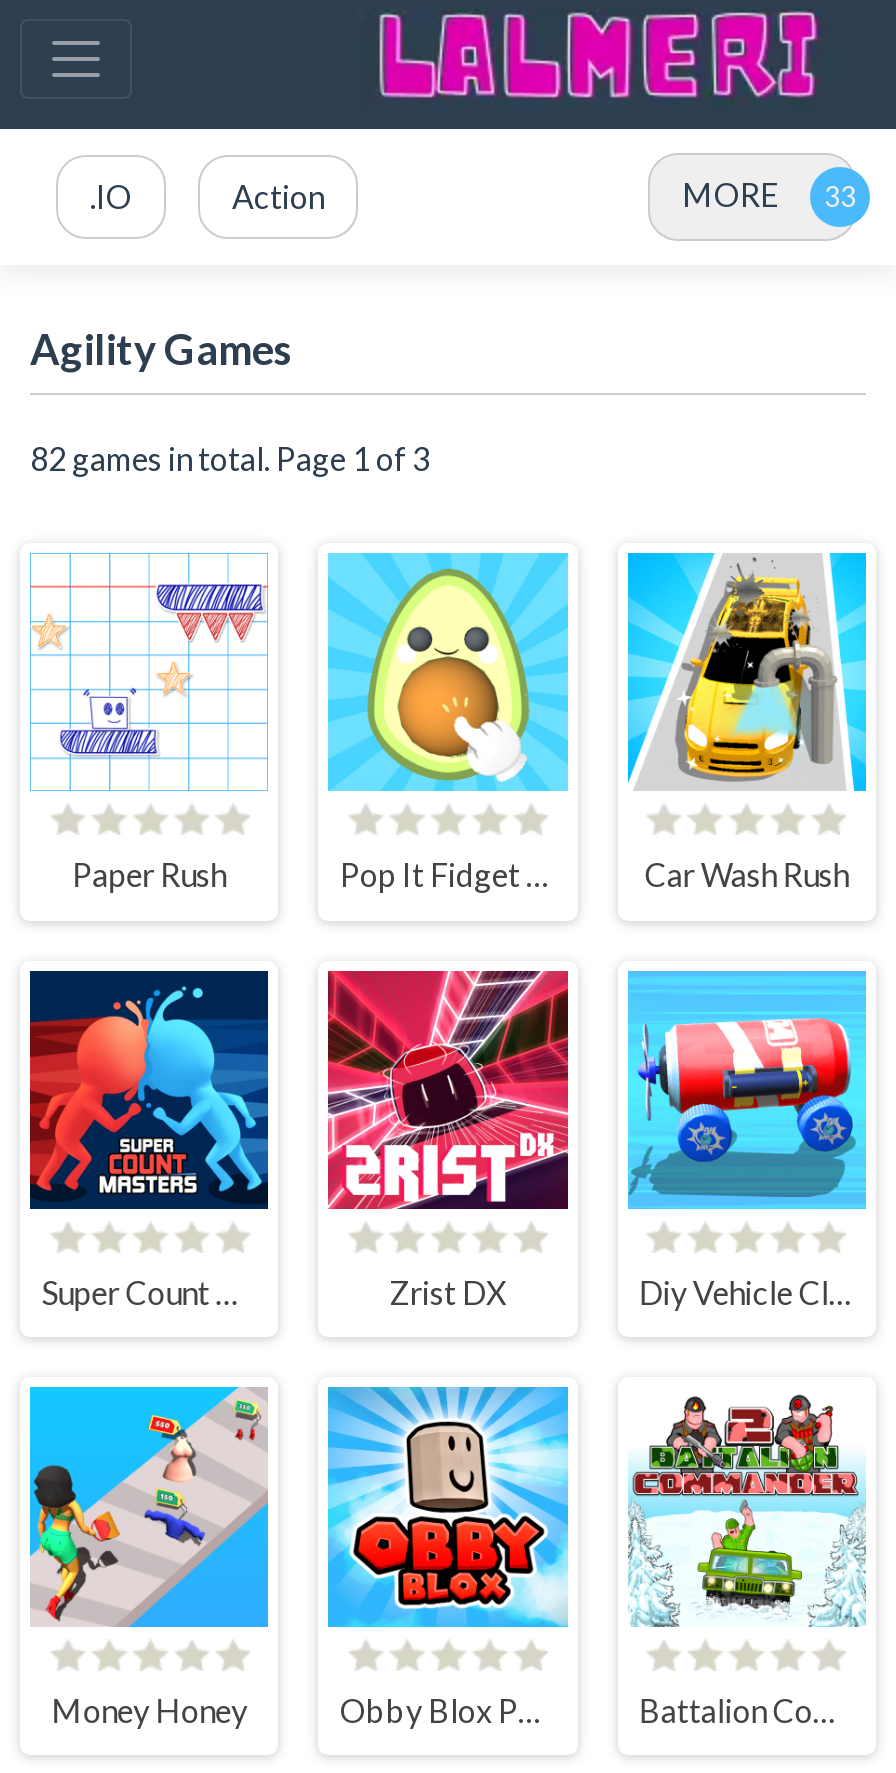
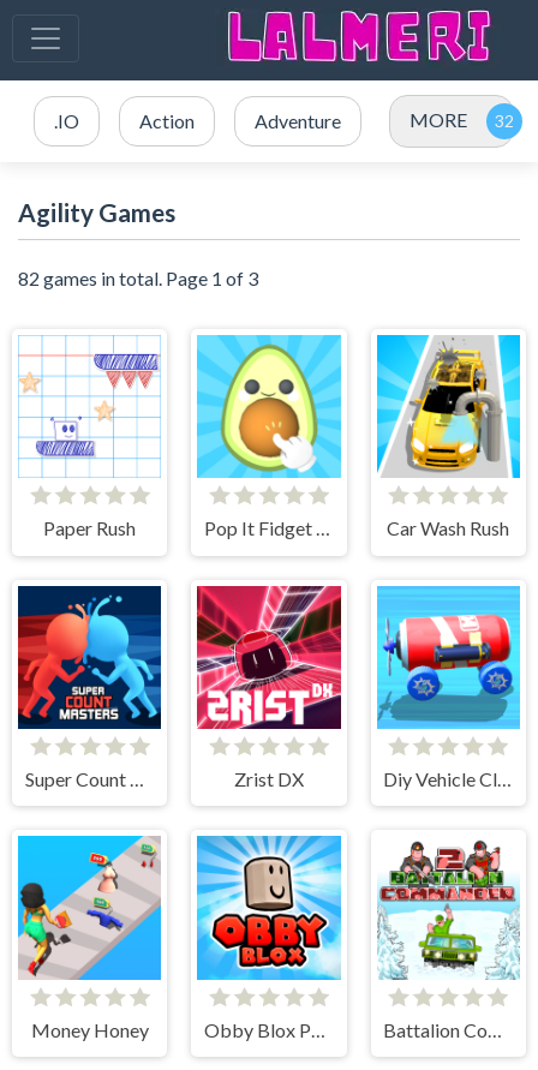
none -> [255,109,341,132] Adventure

